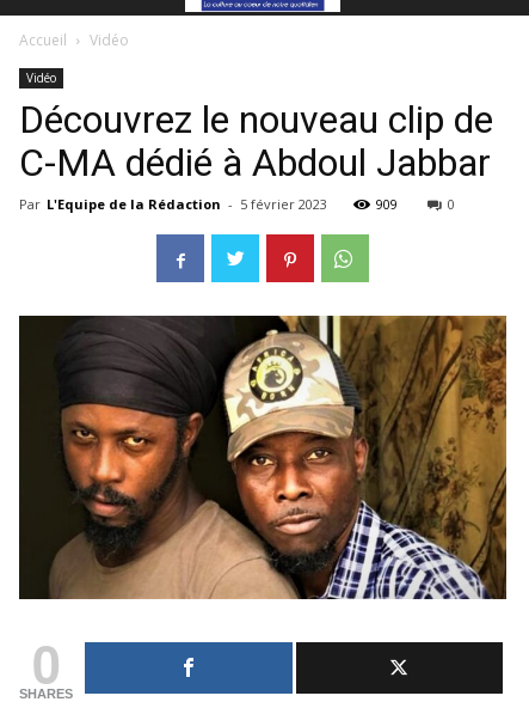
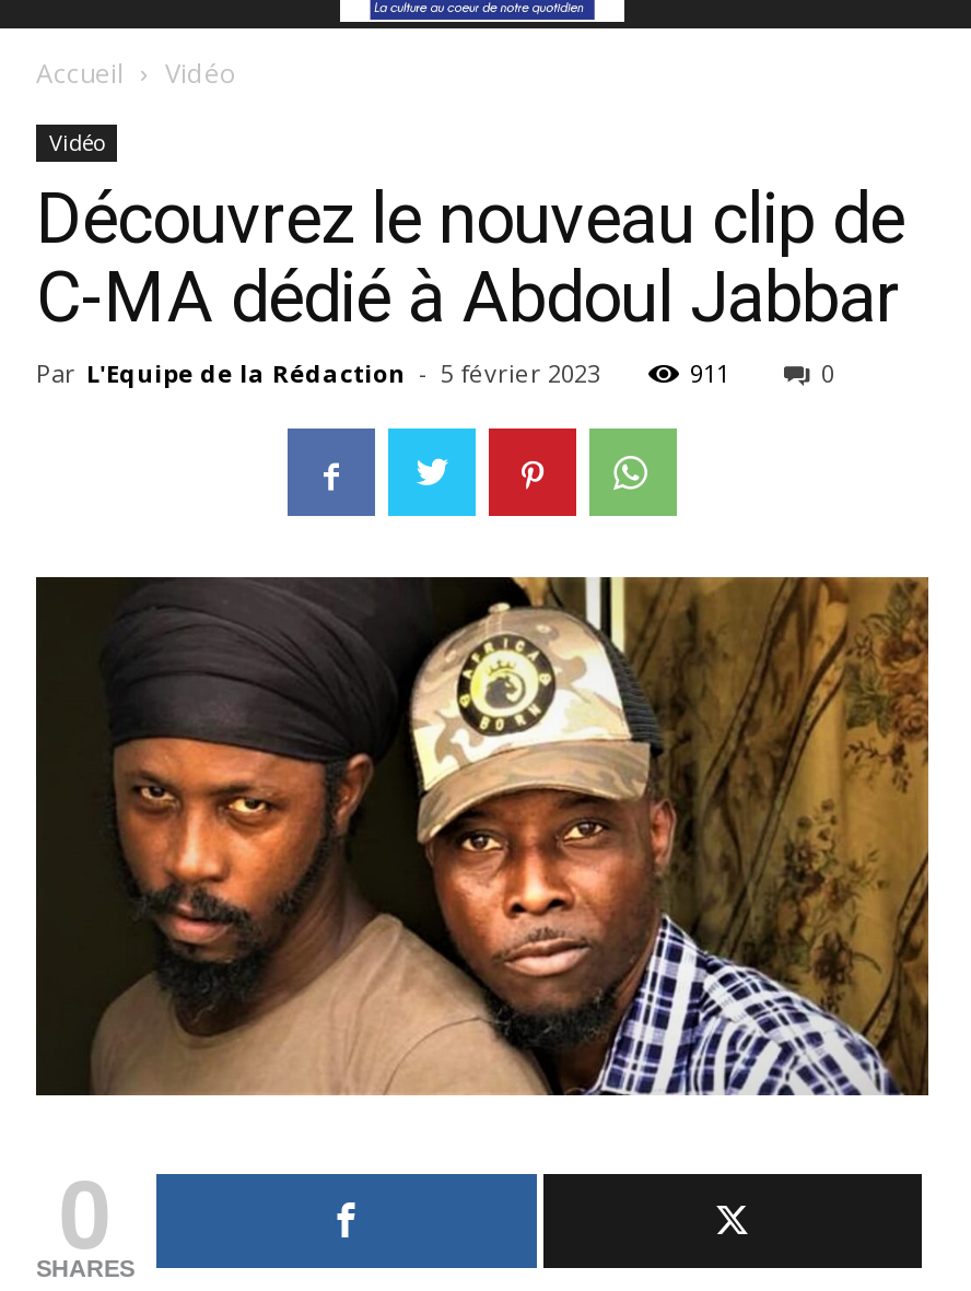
[376,195,398,213] 909 -> [690,356,729,389] 911

